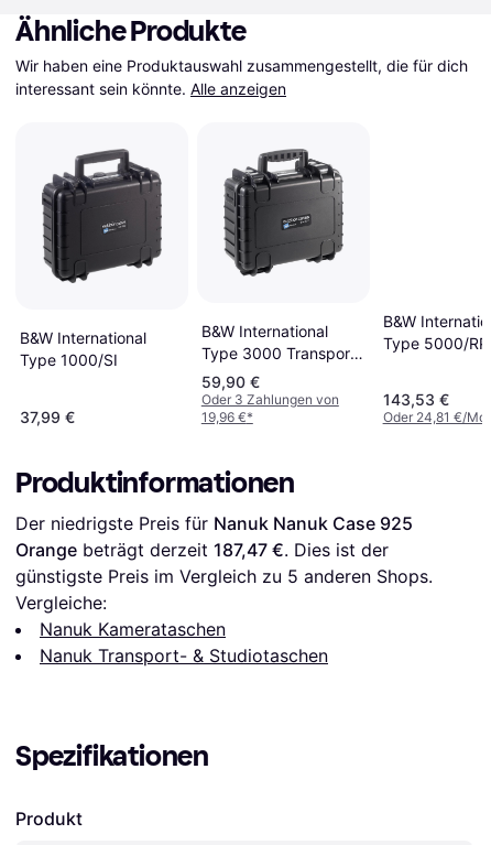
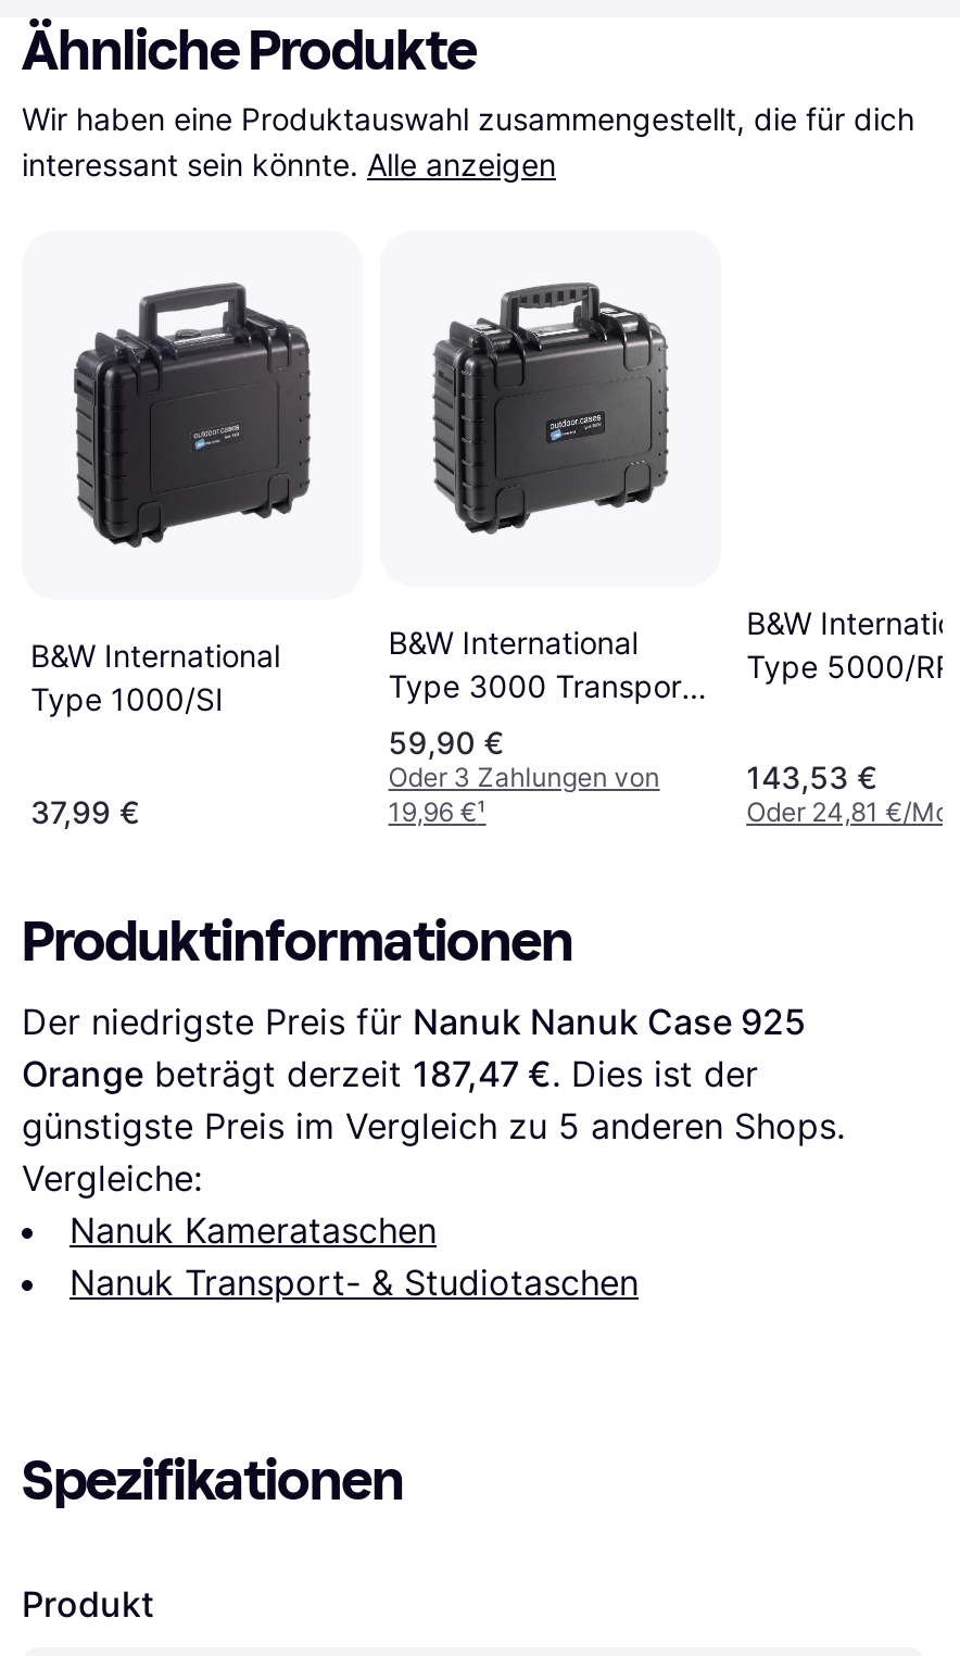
[201,409,253,426] 19,96 €* -> [388,796,486,829] 19,96 €¹

